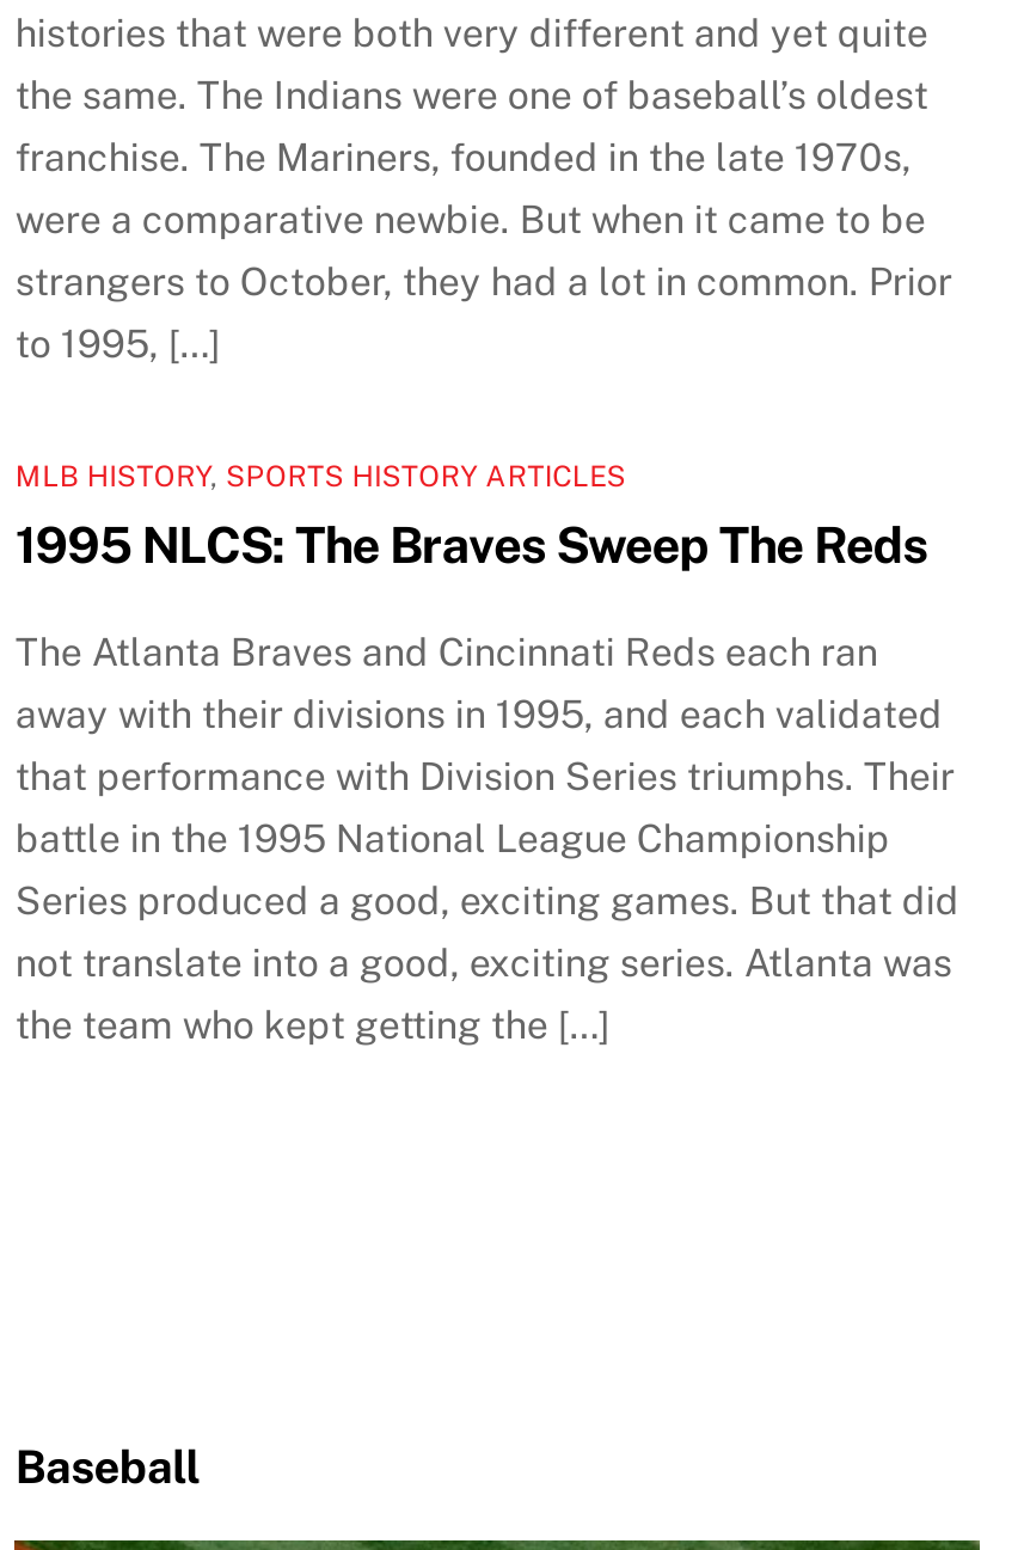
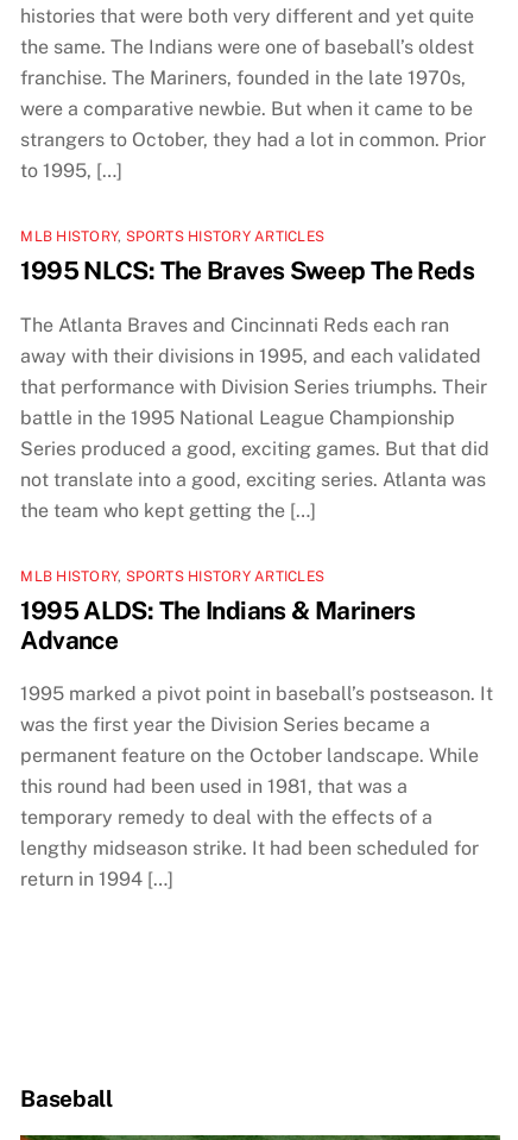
none -> [21,568,494,891] MLB HISTORY, SPORTS HISTORY ARTICLES | 1995 ALDS: The Indians & Mariners | Advance | 1995 marked a pivot point in baseball’s postseason. It | was the first year the Division Series became a | permanent feature on the October landscape. While | this round had been used in 1981, that was a | temporary remedy to deal with the effects of a | lengthy midseason strike. It had been scheduled for | return in 1994 […]

